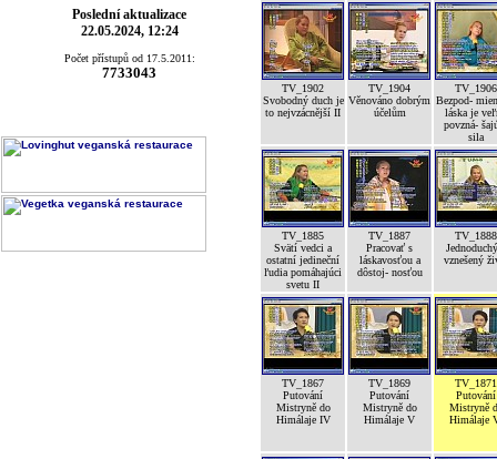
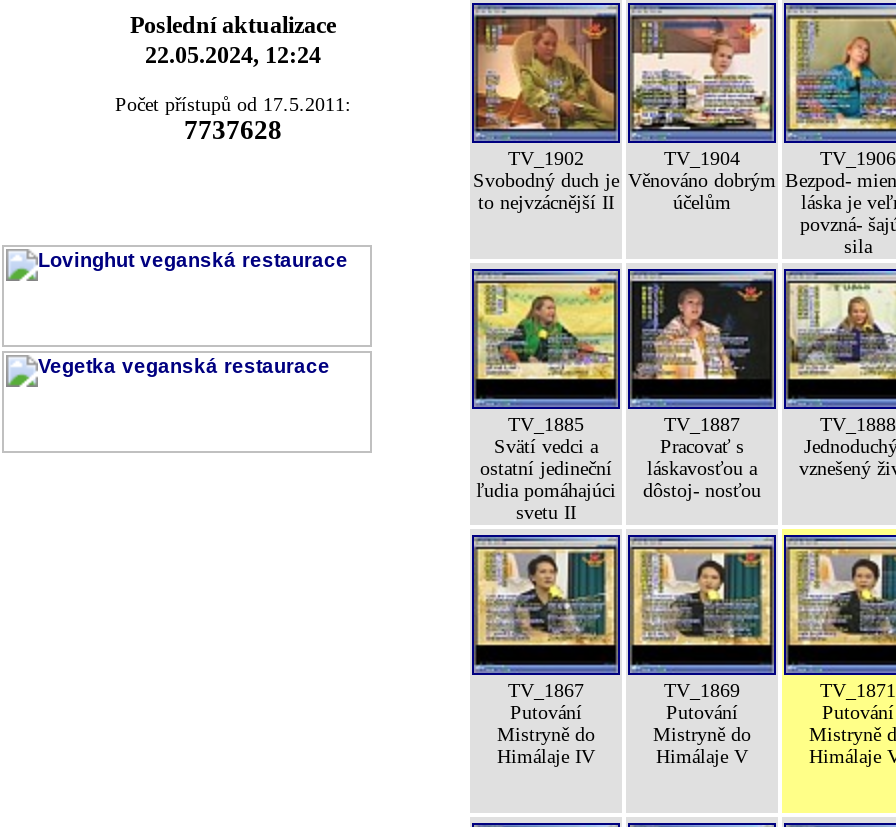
[102,64,156,81] 7733043 -> [184,115,282,145] 7737628

